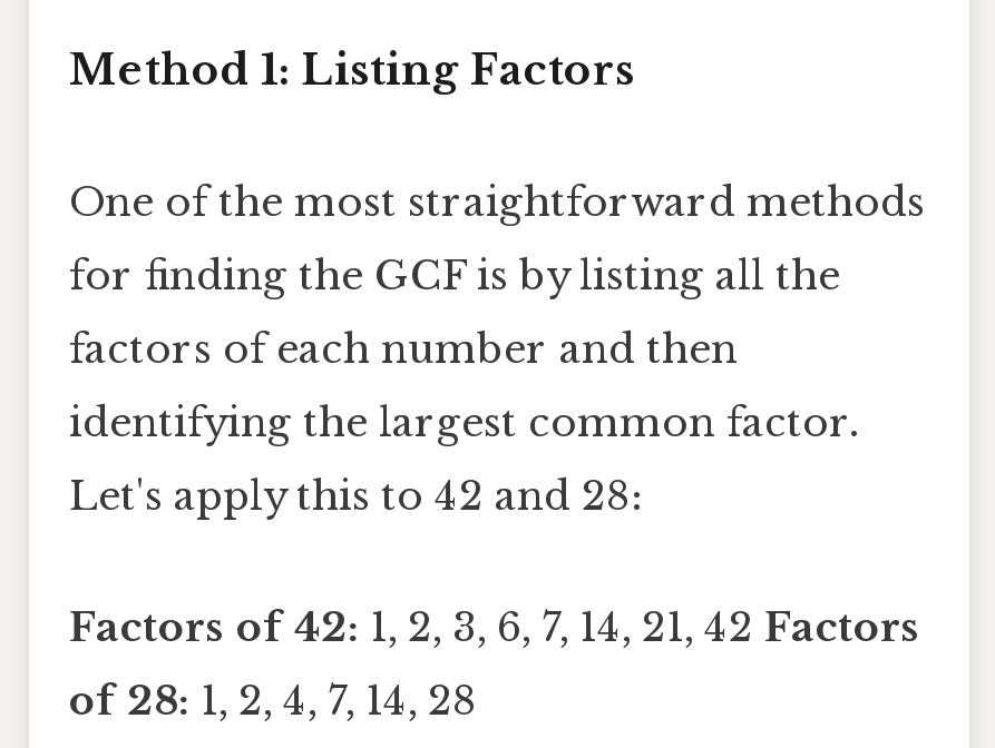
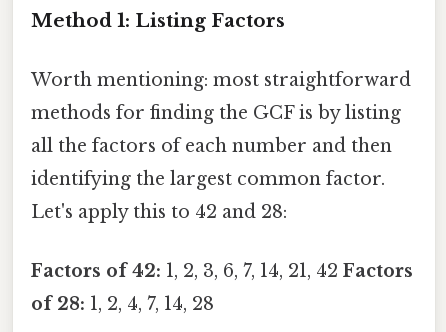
[69,179,925,228] One of the most straightforward methods -> [31,69,411,91] Worth mentioning: most straightforward
[69,252,840,301] for finding the GCF is by listing all the -> [31,102,401,124] methods for finding the GCF is by listing
[69,325,738,374] factors of each number and then -> [31,135,392,157] all the factors of each number and then

